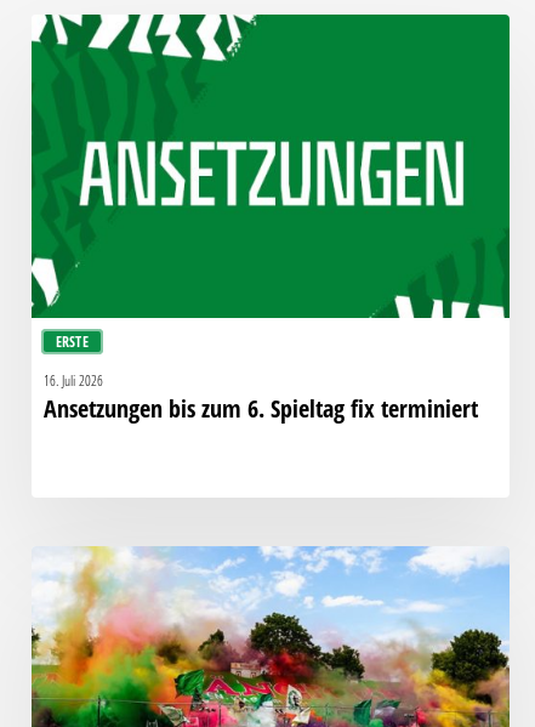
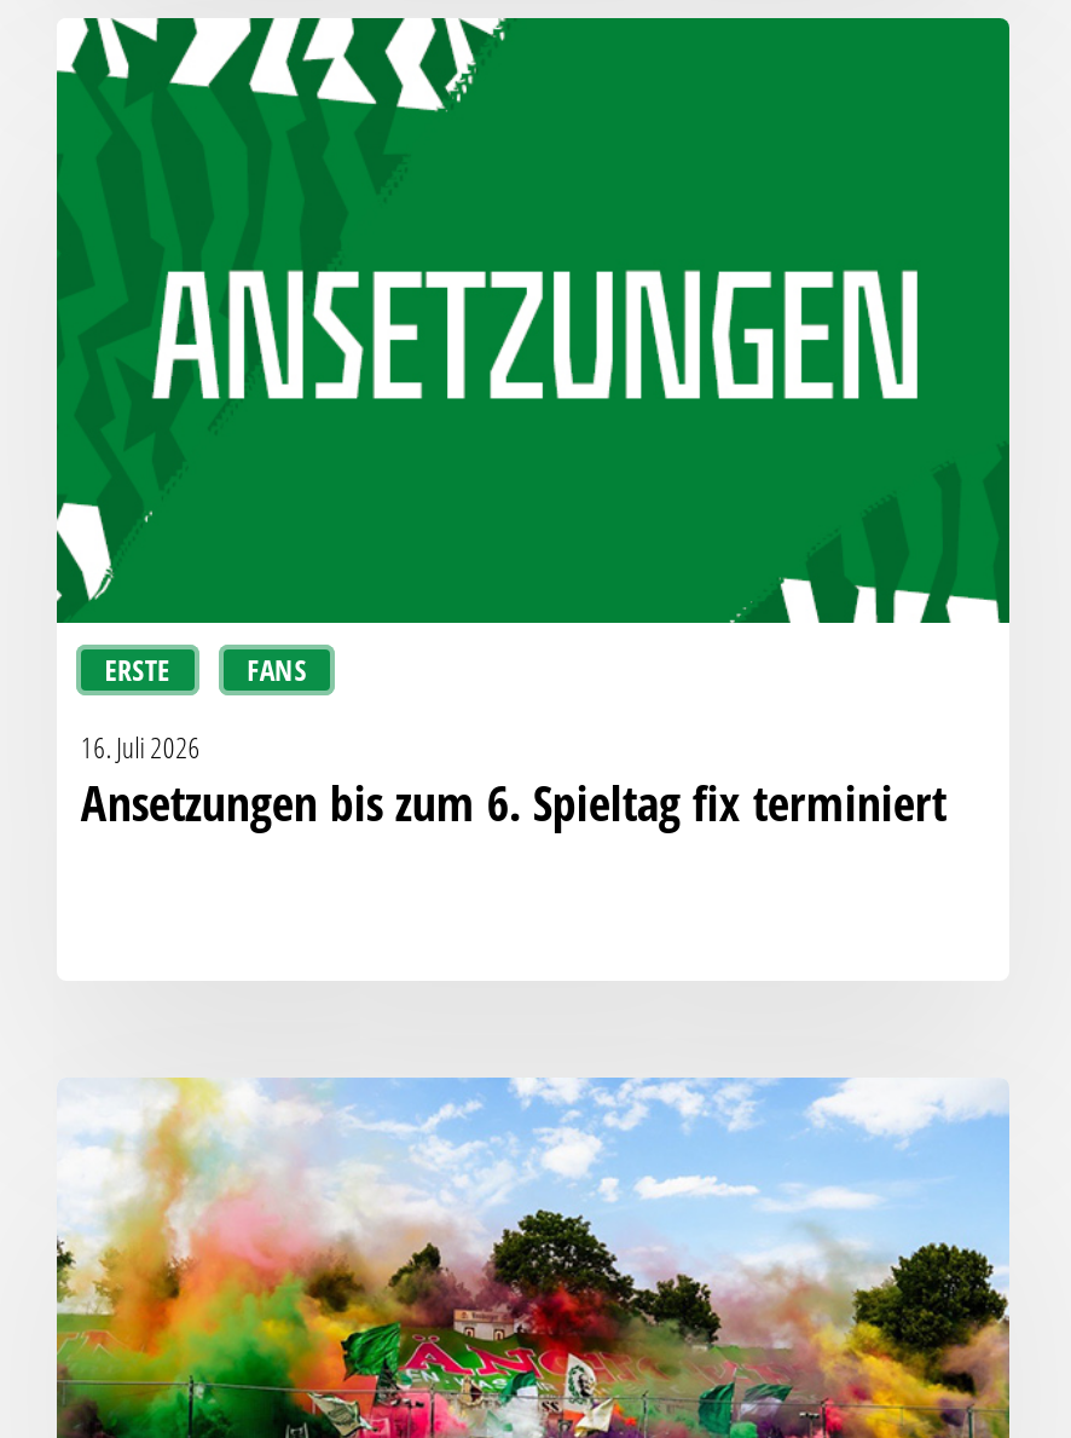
none -> [247,648,307,690] FANS

